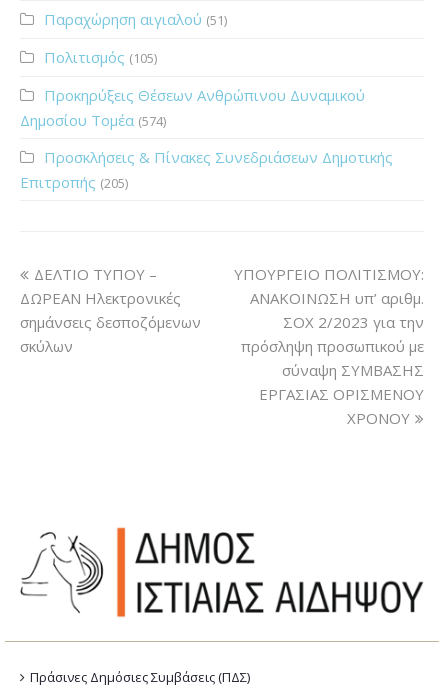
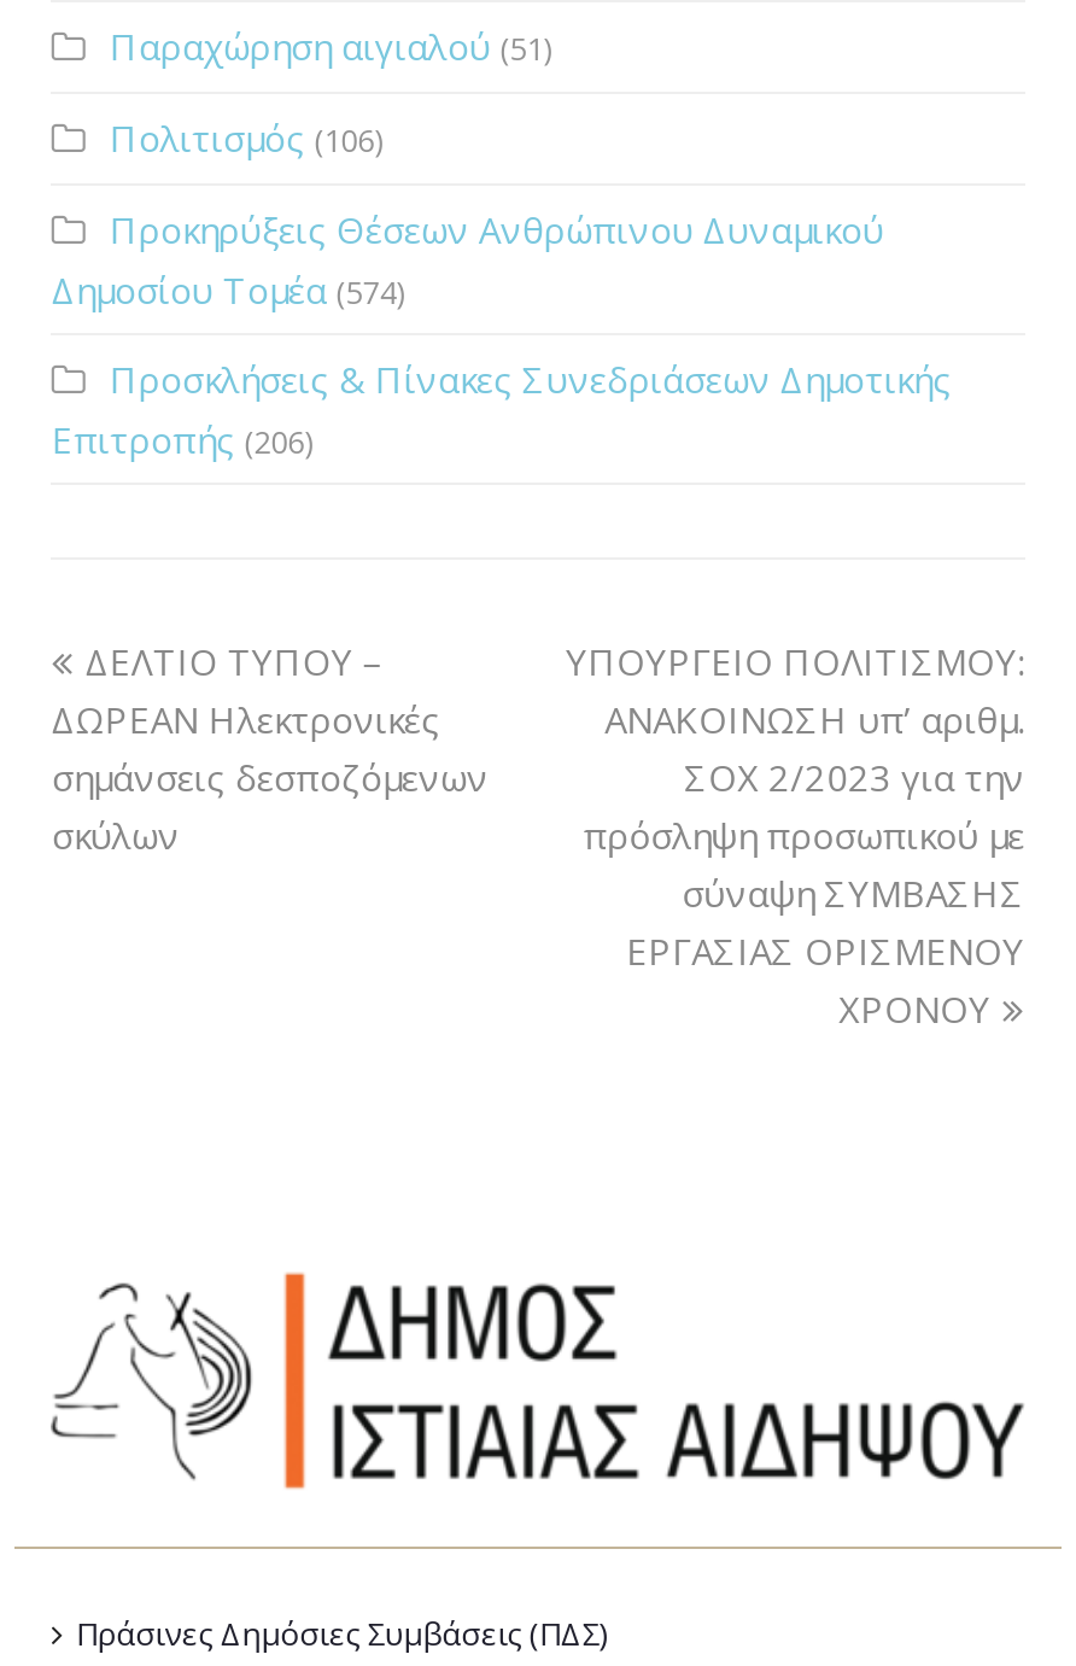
[44,47,157,67] Πολιτισμός (105) -> [110,113,382,161] Πολιτισμός (106)
[20,172,128,192] Επιτροπής (205) -> [52,414,312,463] Επιτροπής (206)

